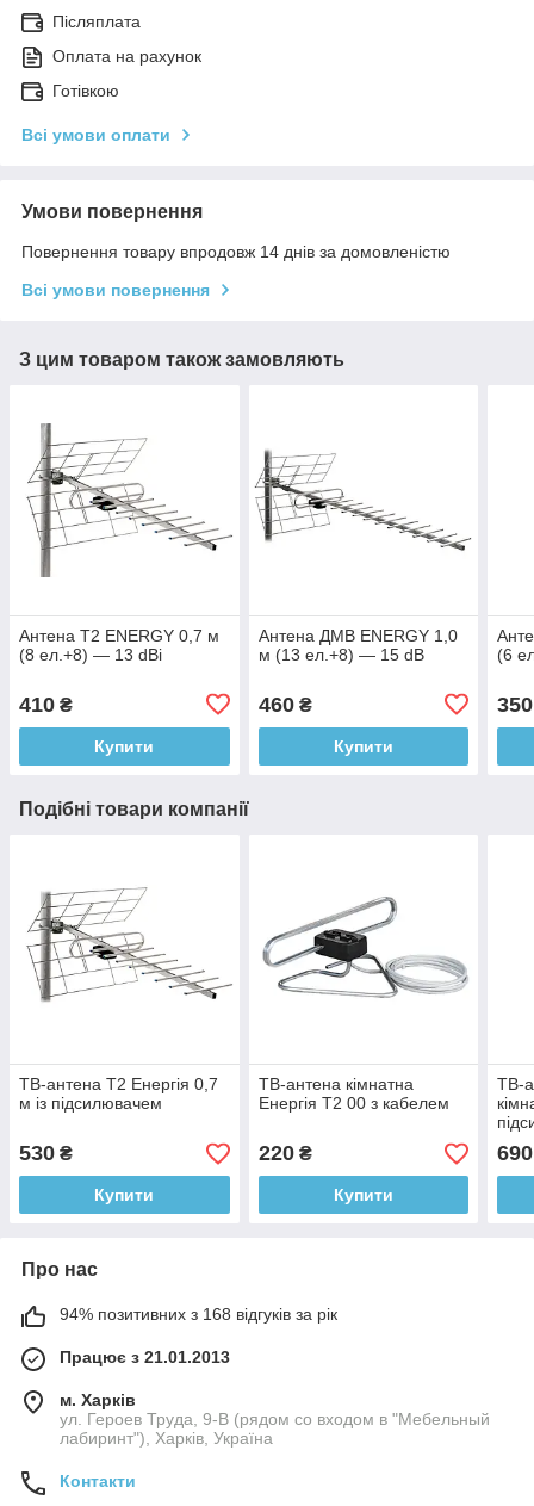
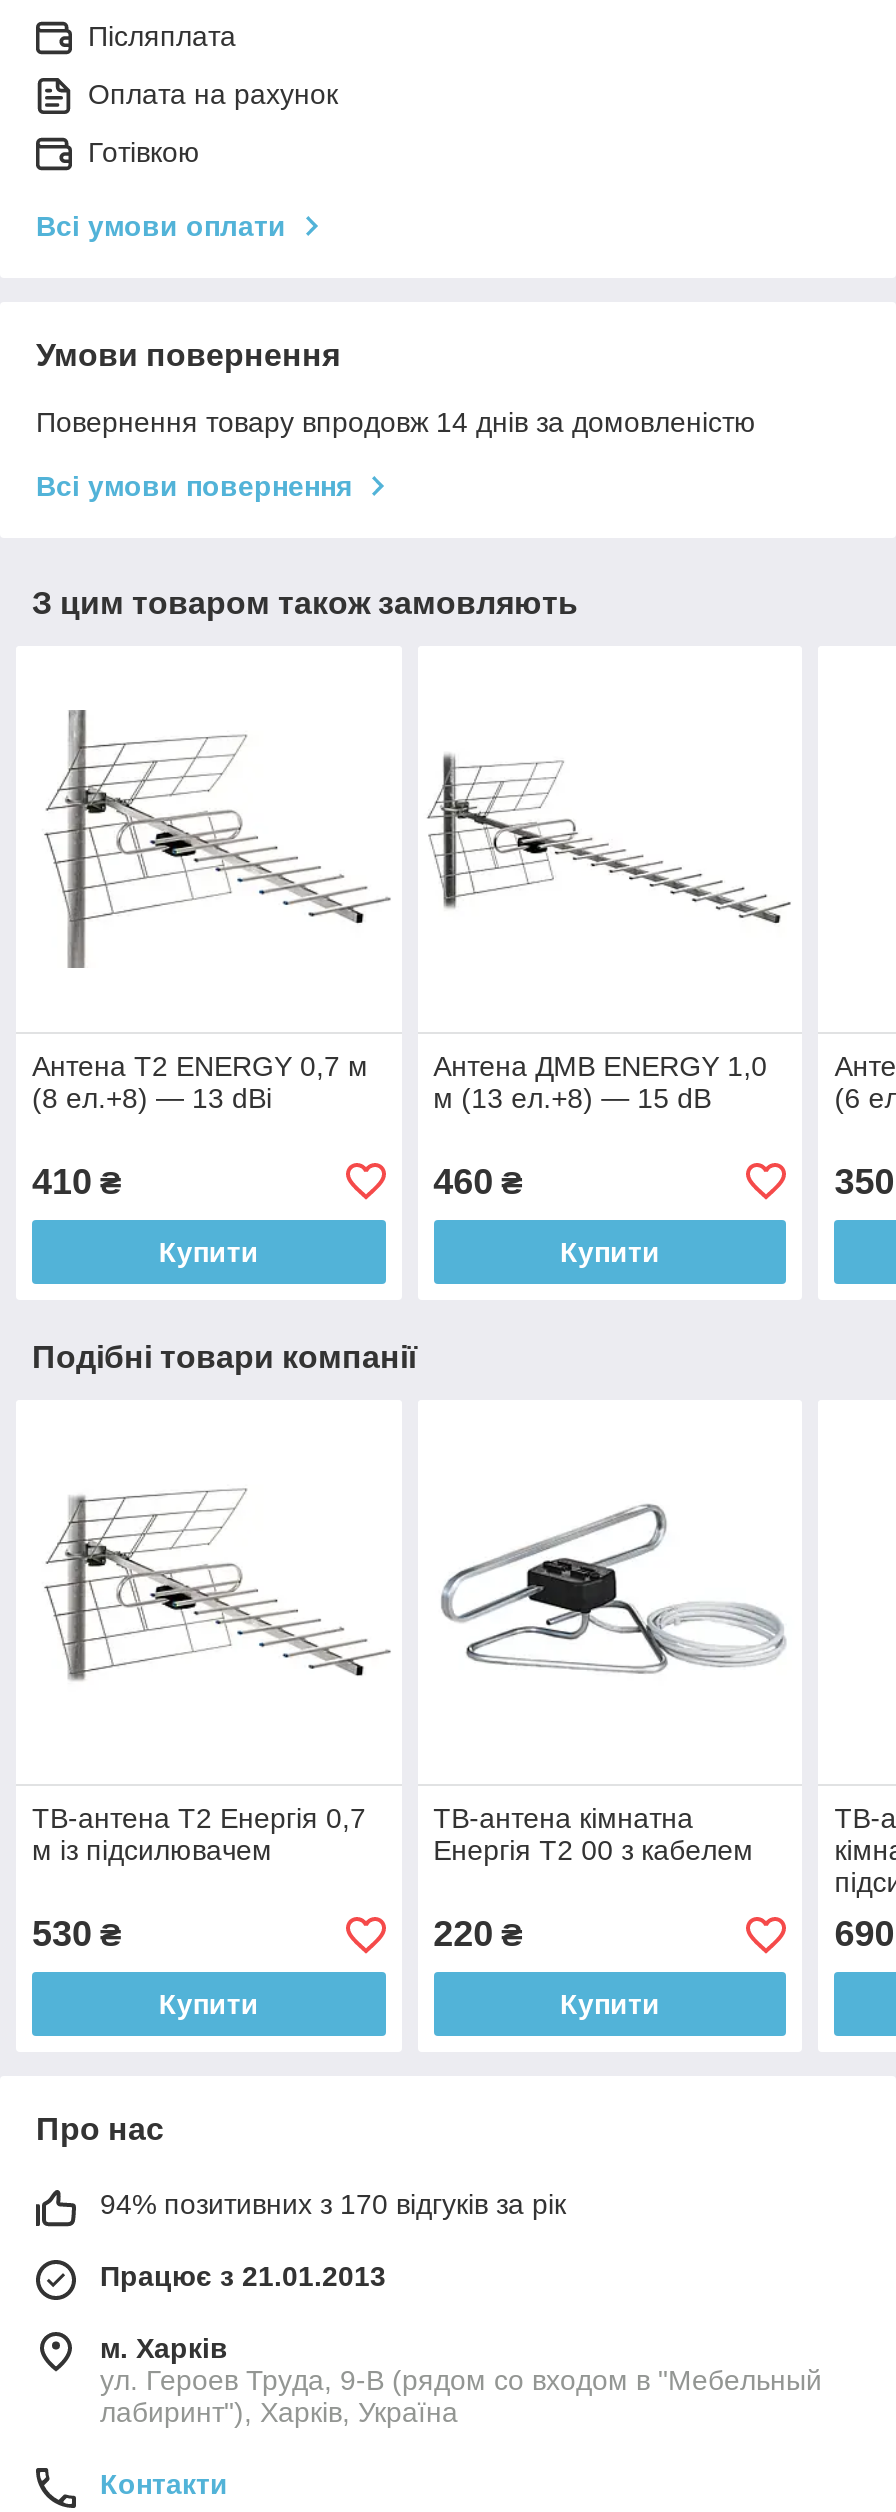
[60,1305,337,1324] 94% позитивних з 168 відгуків за рік -> [100,2189,566,2221] 94% позитивних з 170 відгуків за рік

